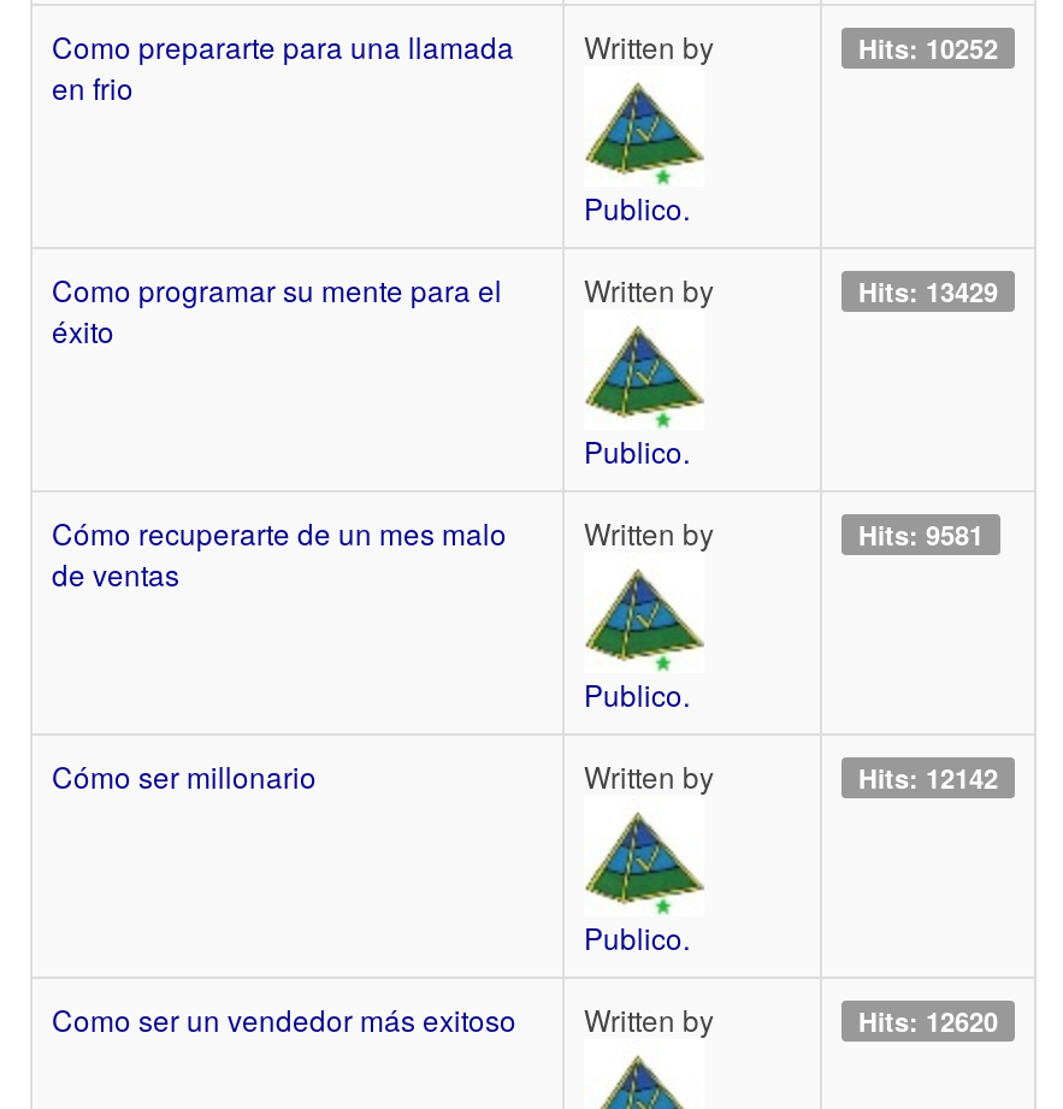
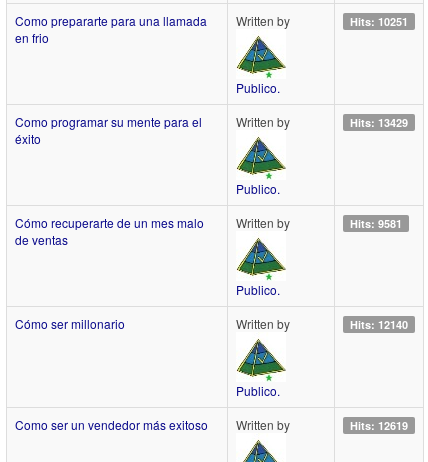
[858,29,998,66] Hits: 10252 -> [350,14,408,29] Hits: 10251
[858,759,998,795] Hits: 12142 -> [350,317,408,332] Hits: 12140
[858,1002,998,1038] Hits: 12620 -> [350,418,408,433] Hits: 12619

